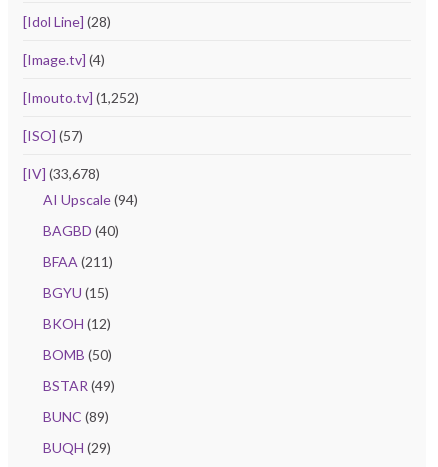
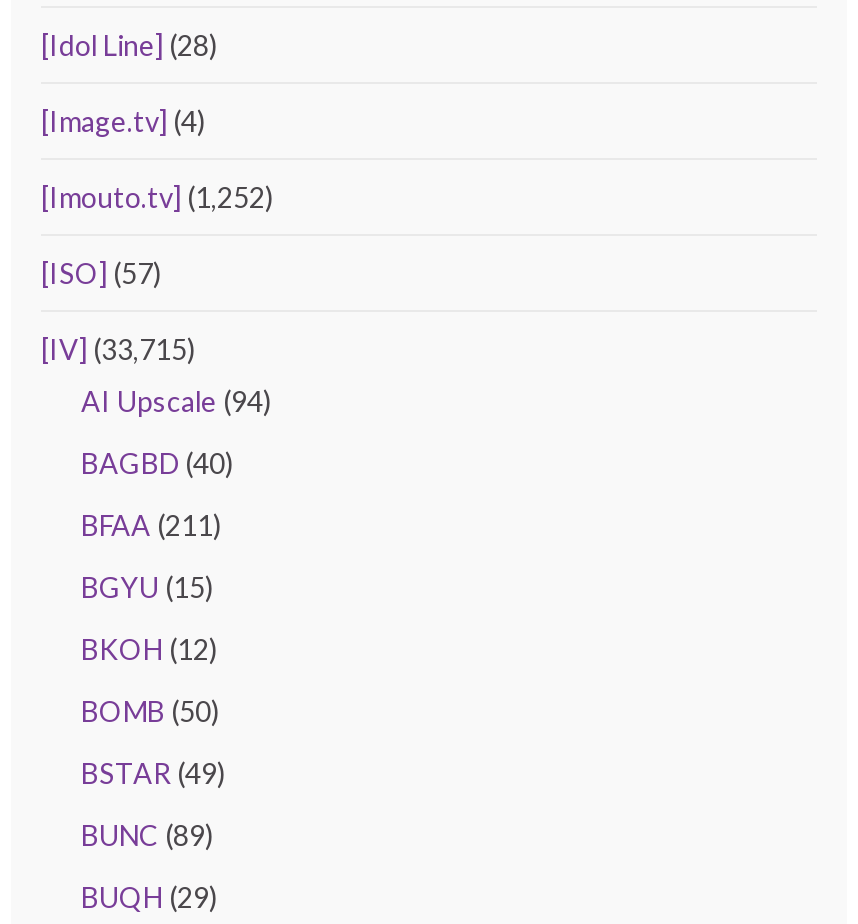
[23,165,100,182] [IV] (33,678) -> [41,333,195,367] [IV] (33,715)

